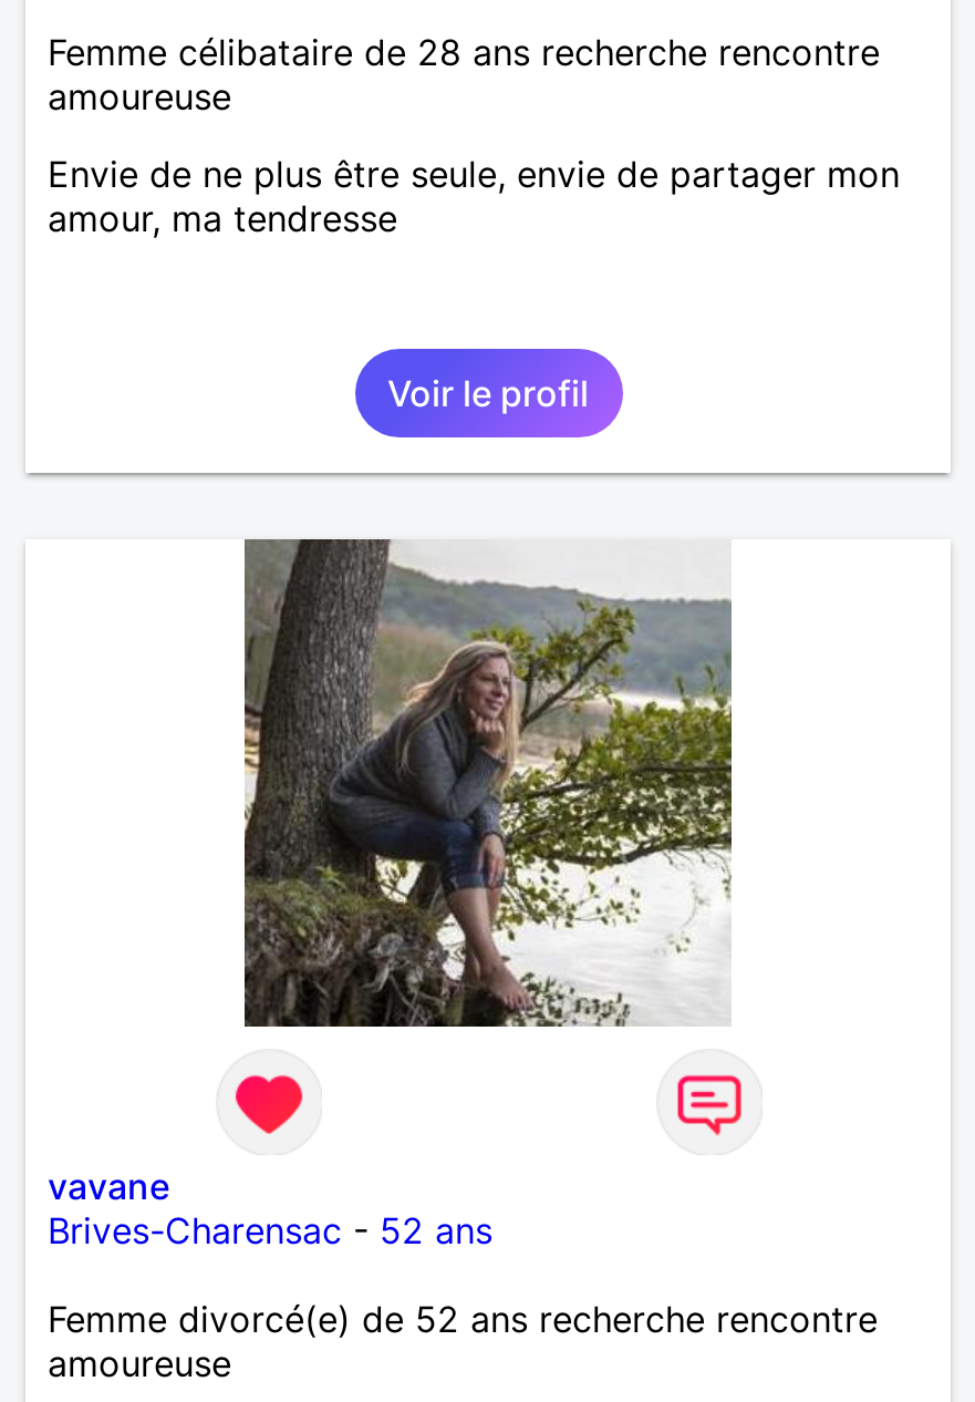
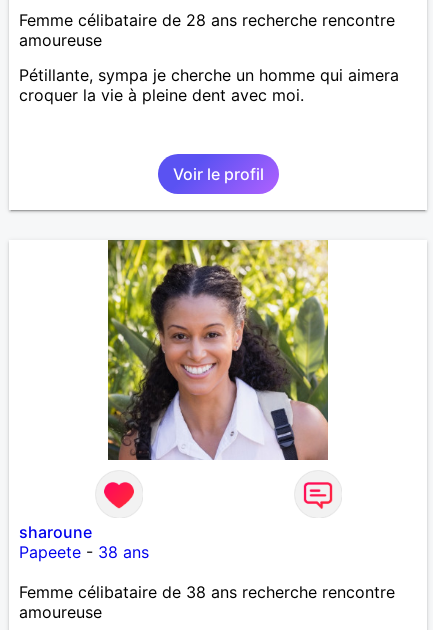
[48,151,900,240] Envie de ne plus être seule, envie de partager mon | amour, ma tendresse -> [19,65,399,105] Pétillante, sympa je cherche un homme qui aimera | croquer la vie à pleine dent avec moi.
[242,537,734,1029] [image] -> [107,239,329,461] [image]
[48,1164,492,1252] vavane | Brives-Charensac - 52 ans -> [19,522,149,562] sharoune | Papeete - 38 ans
[48,1297,878,1341] Femme divorcé(e) de 52 ans recherche rencontre -> [19,582,395,602] Femme célibataire de 38 ans recherche rencontre

